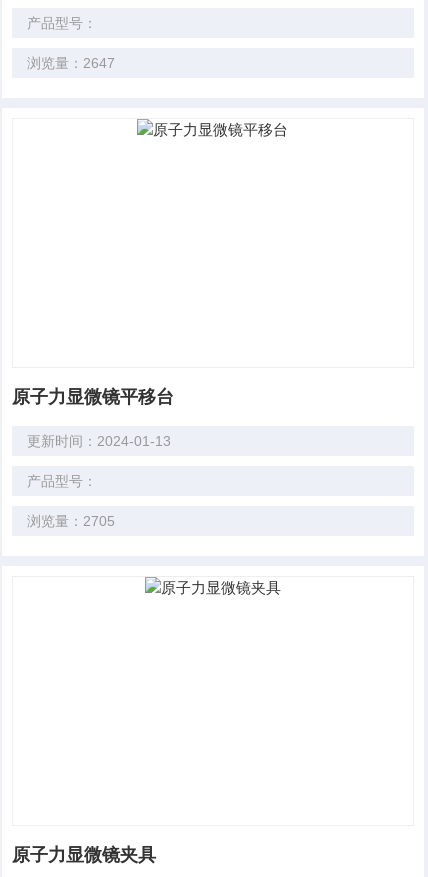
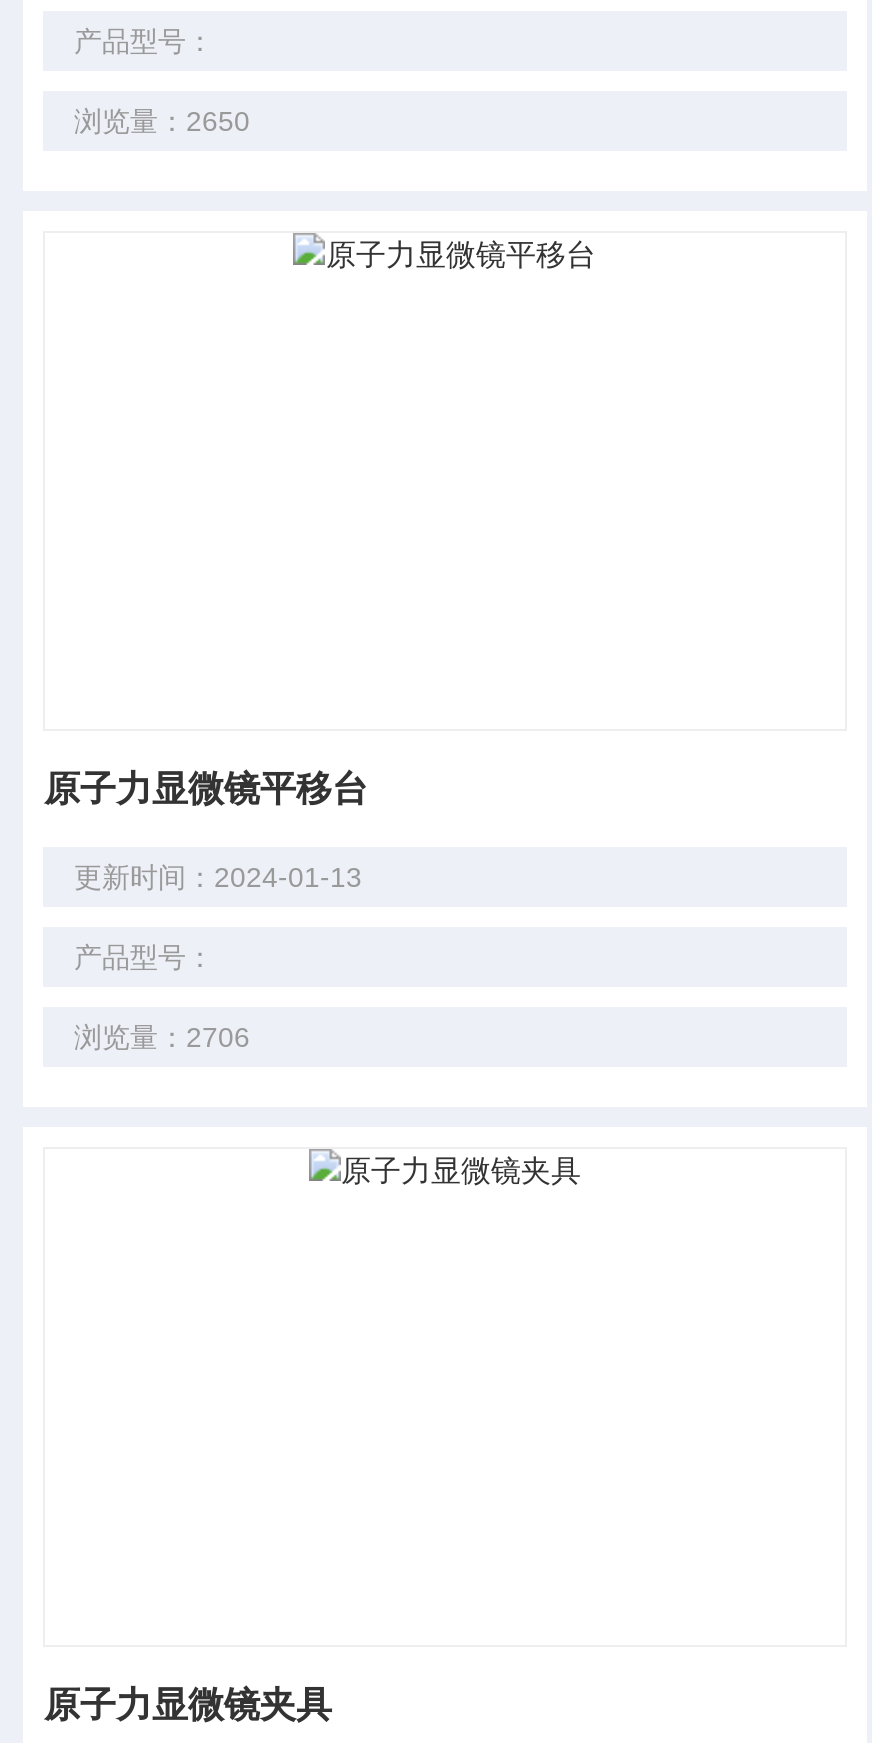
[27,55,115,71] 浏览量：2647 -> [74,105,250,137] 浏览量：2650
[27,513,115,529] 浏览量：2705 -> [74,1021,250,1053] 浏览量：2706

